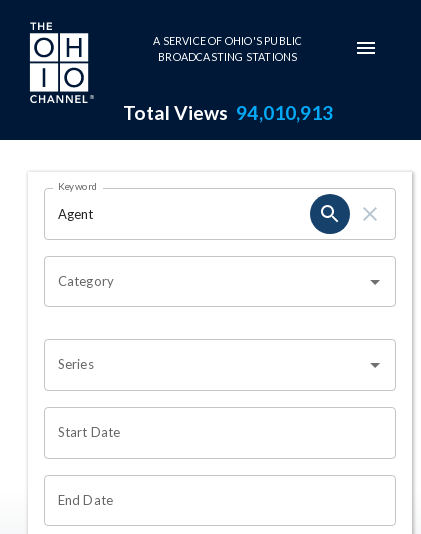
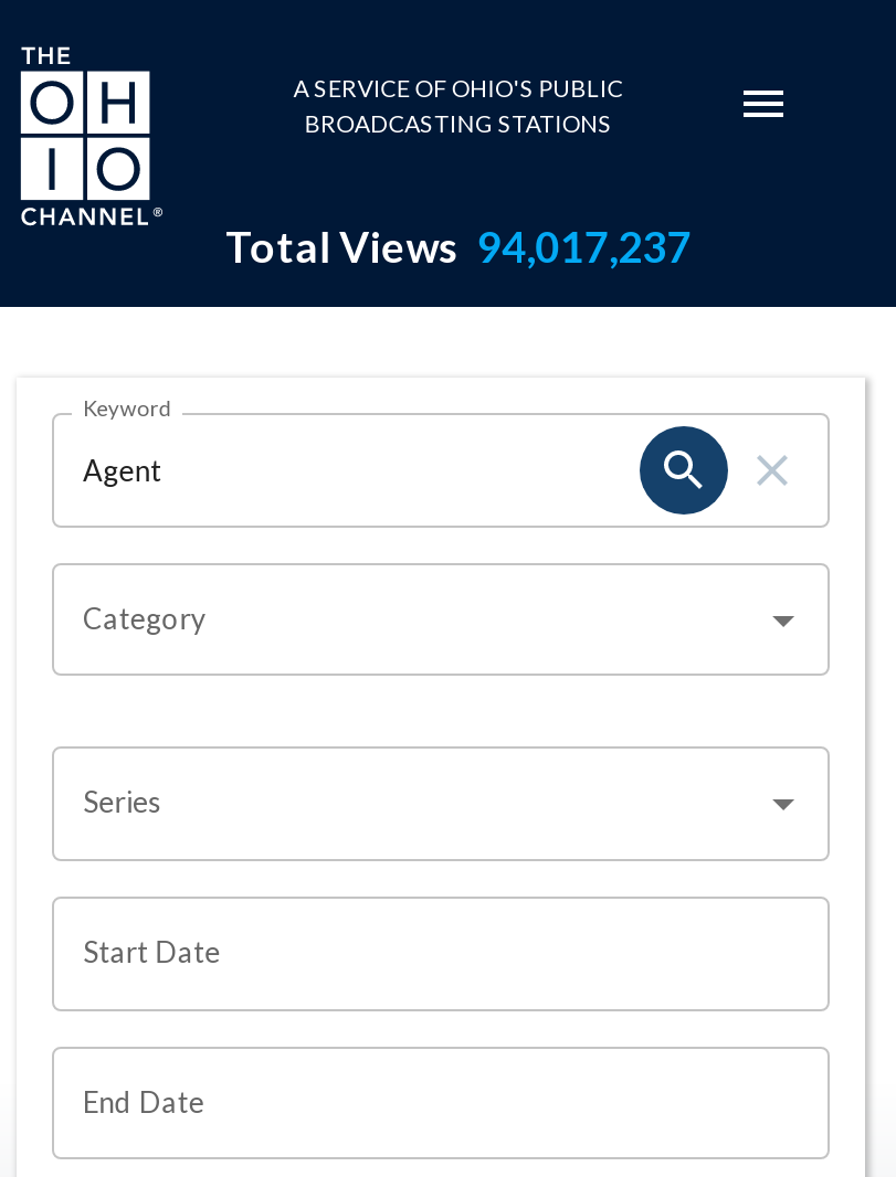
[122,101,333,124] Total Views 94,010,913 -> [225,221,691,272] Total Views 94,017,237

